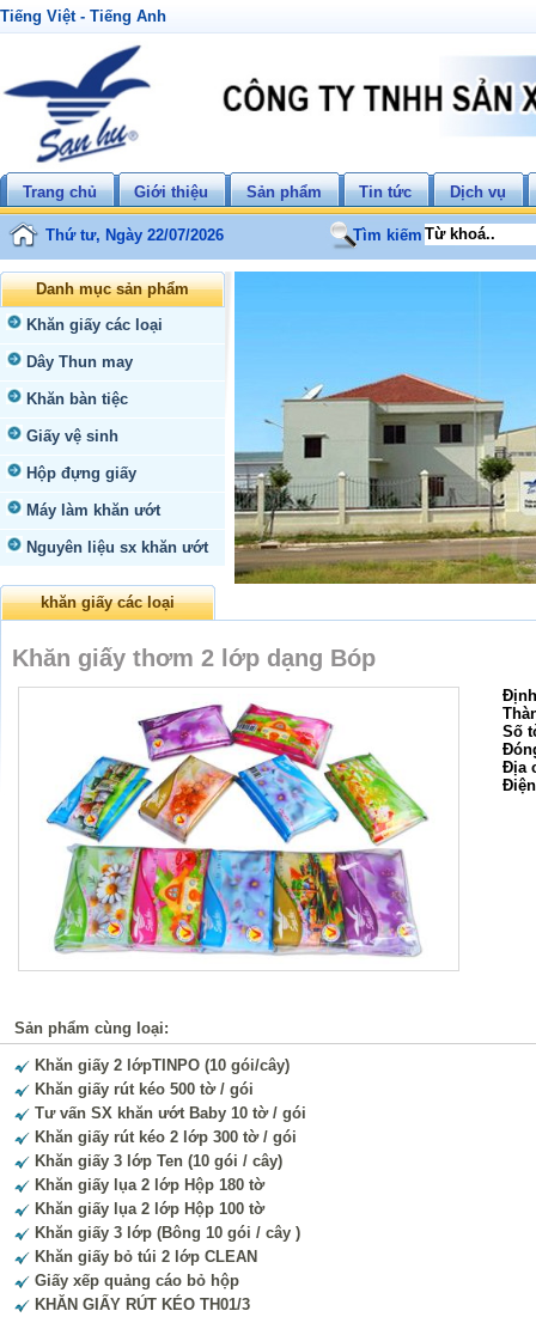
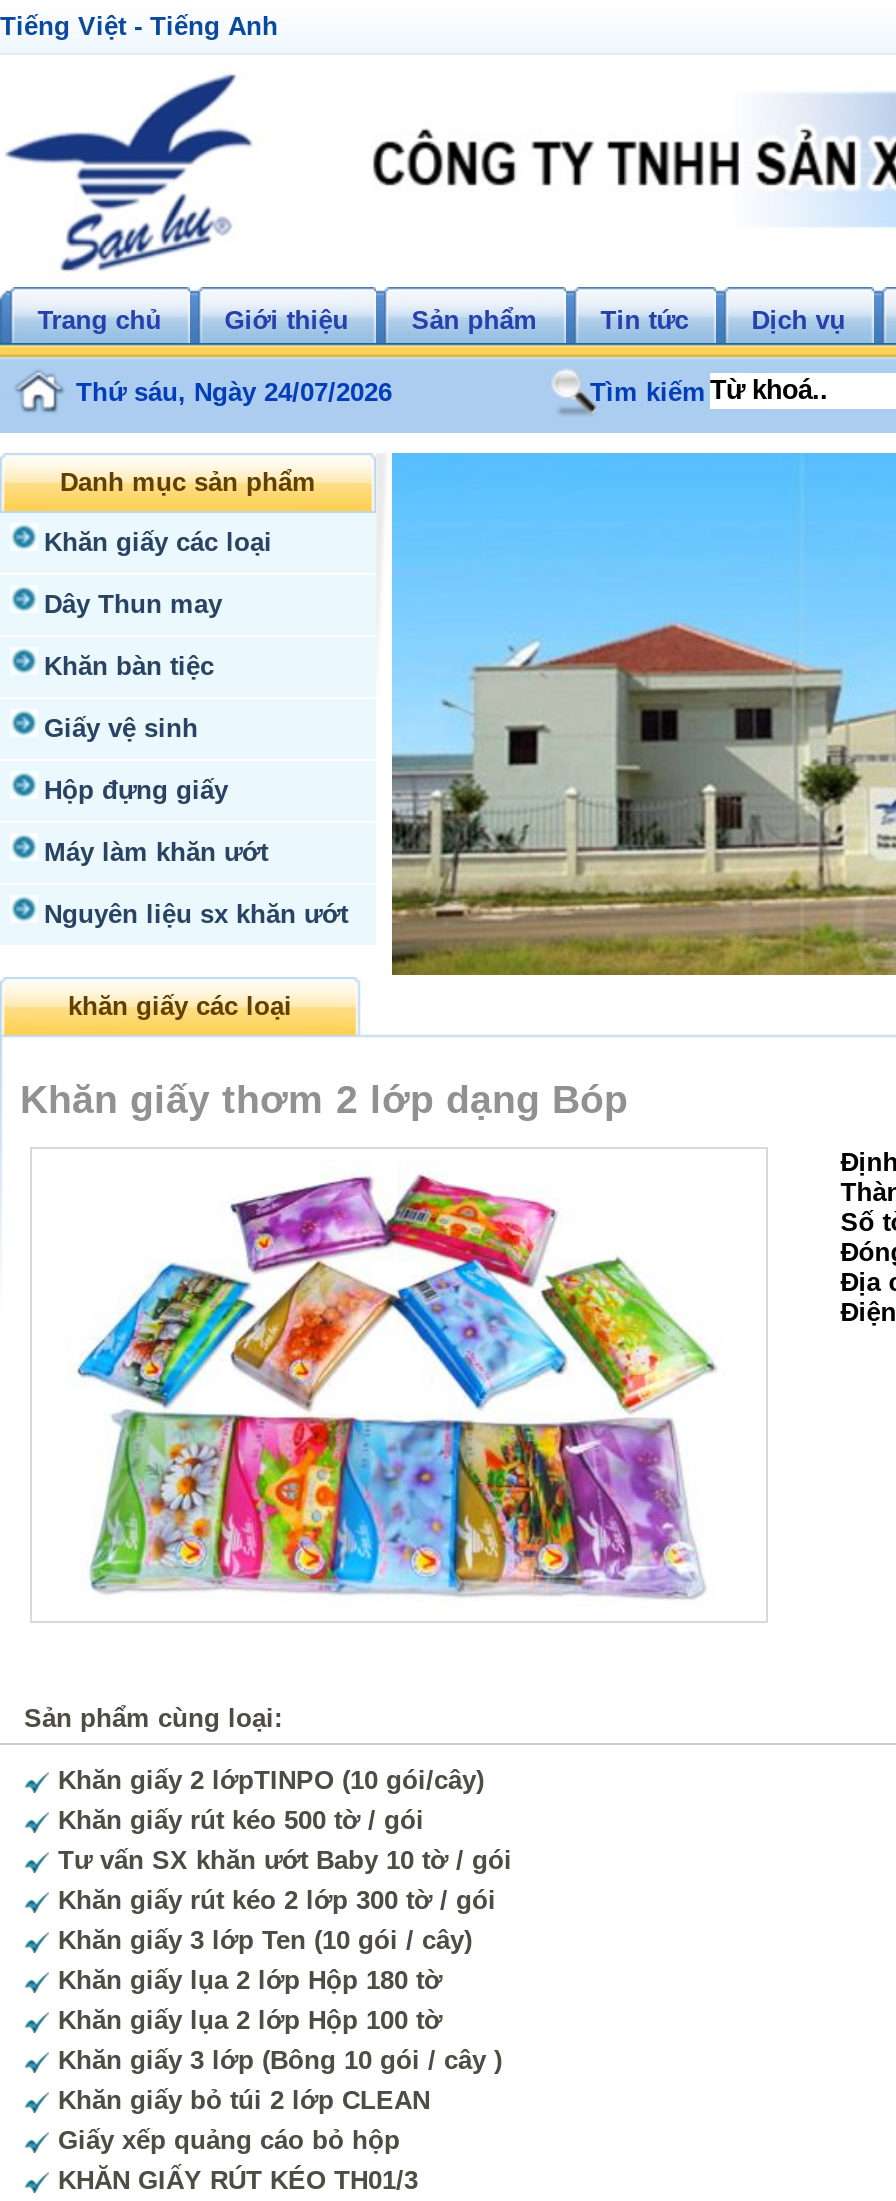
[45,226,224,244] Thứ tư, Ngày 22/07/2026 -> [76,377,392,407] Thứ sáu, Ngày 24/07/2026

